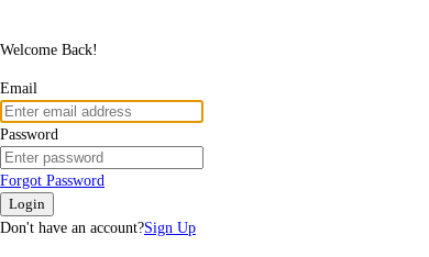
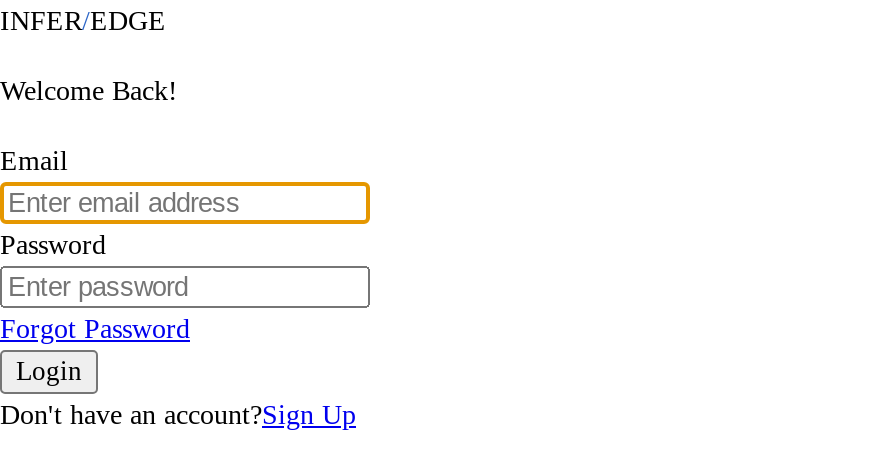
none -> [0,6,166,36] INFER/EDGE

